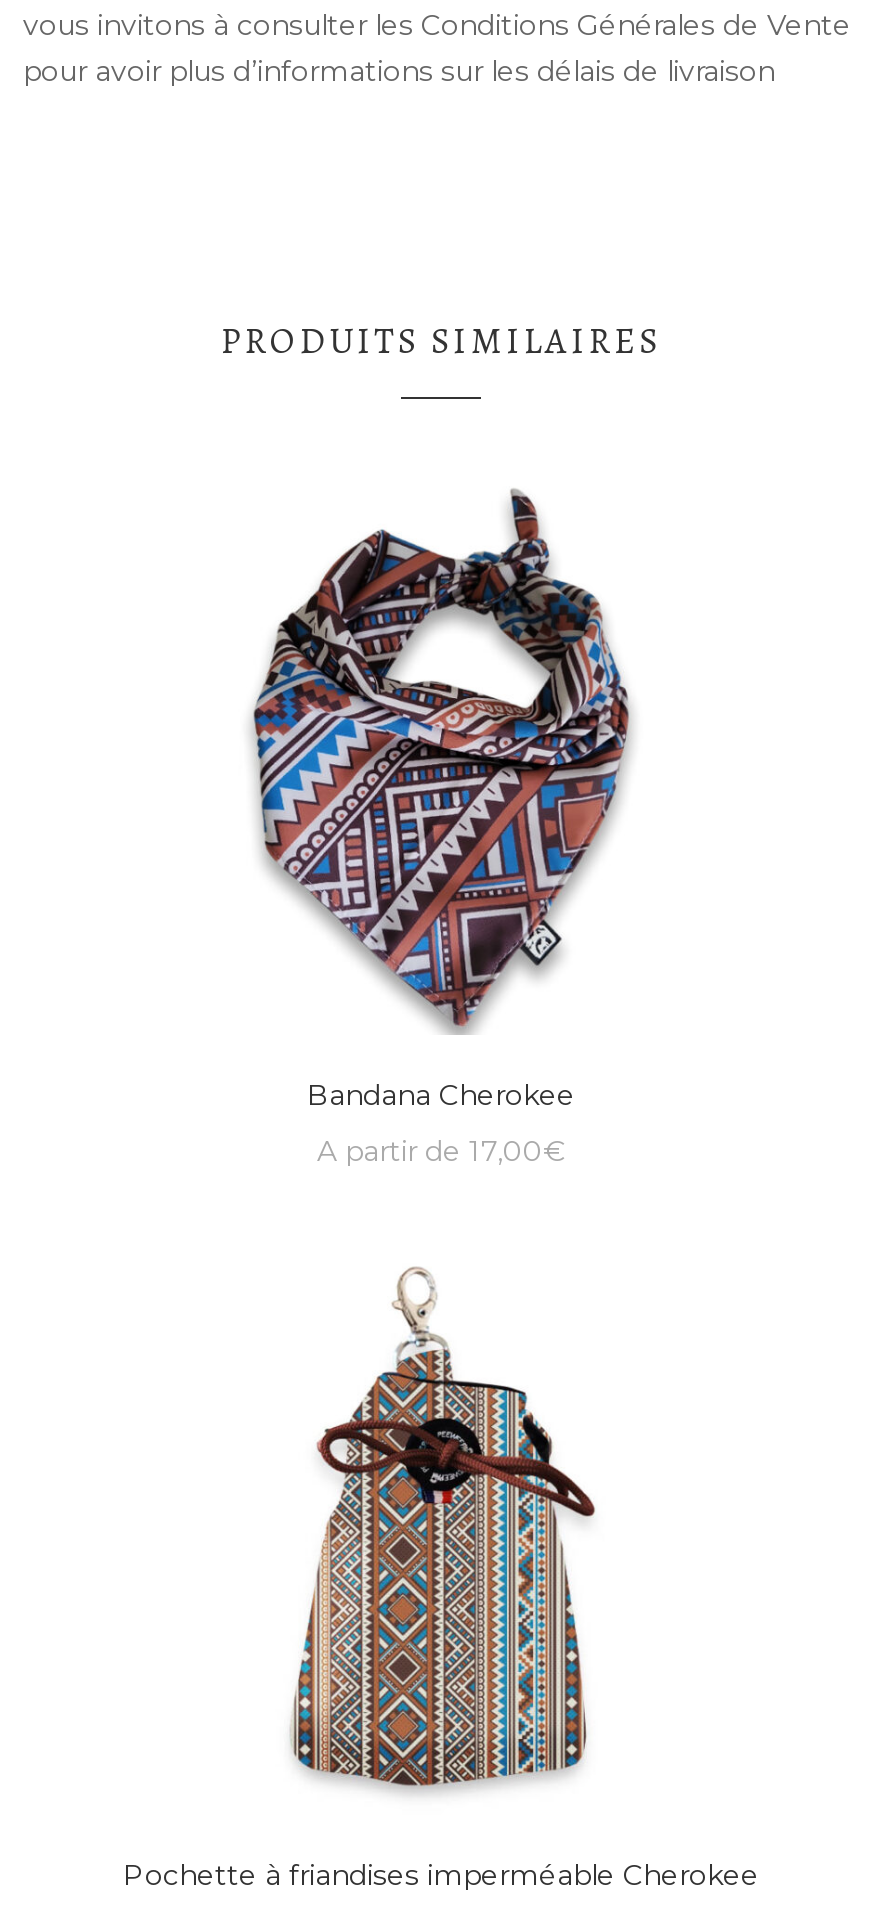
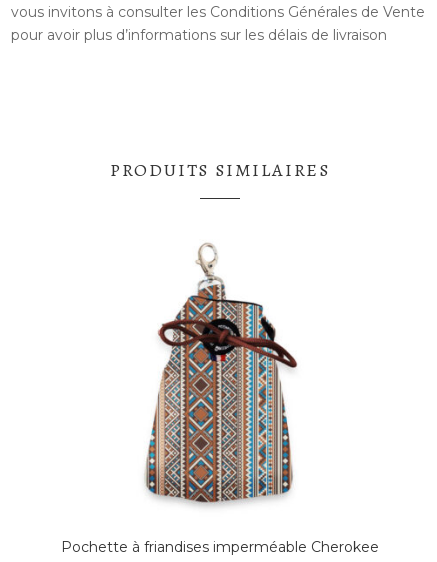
[249,488,633,1169] [image] | Bandana Cherokee | A partir de 17,00€ -> none

